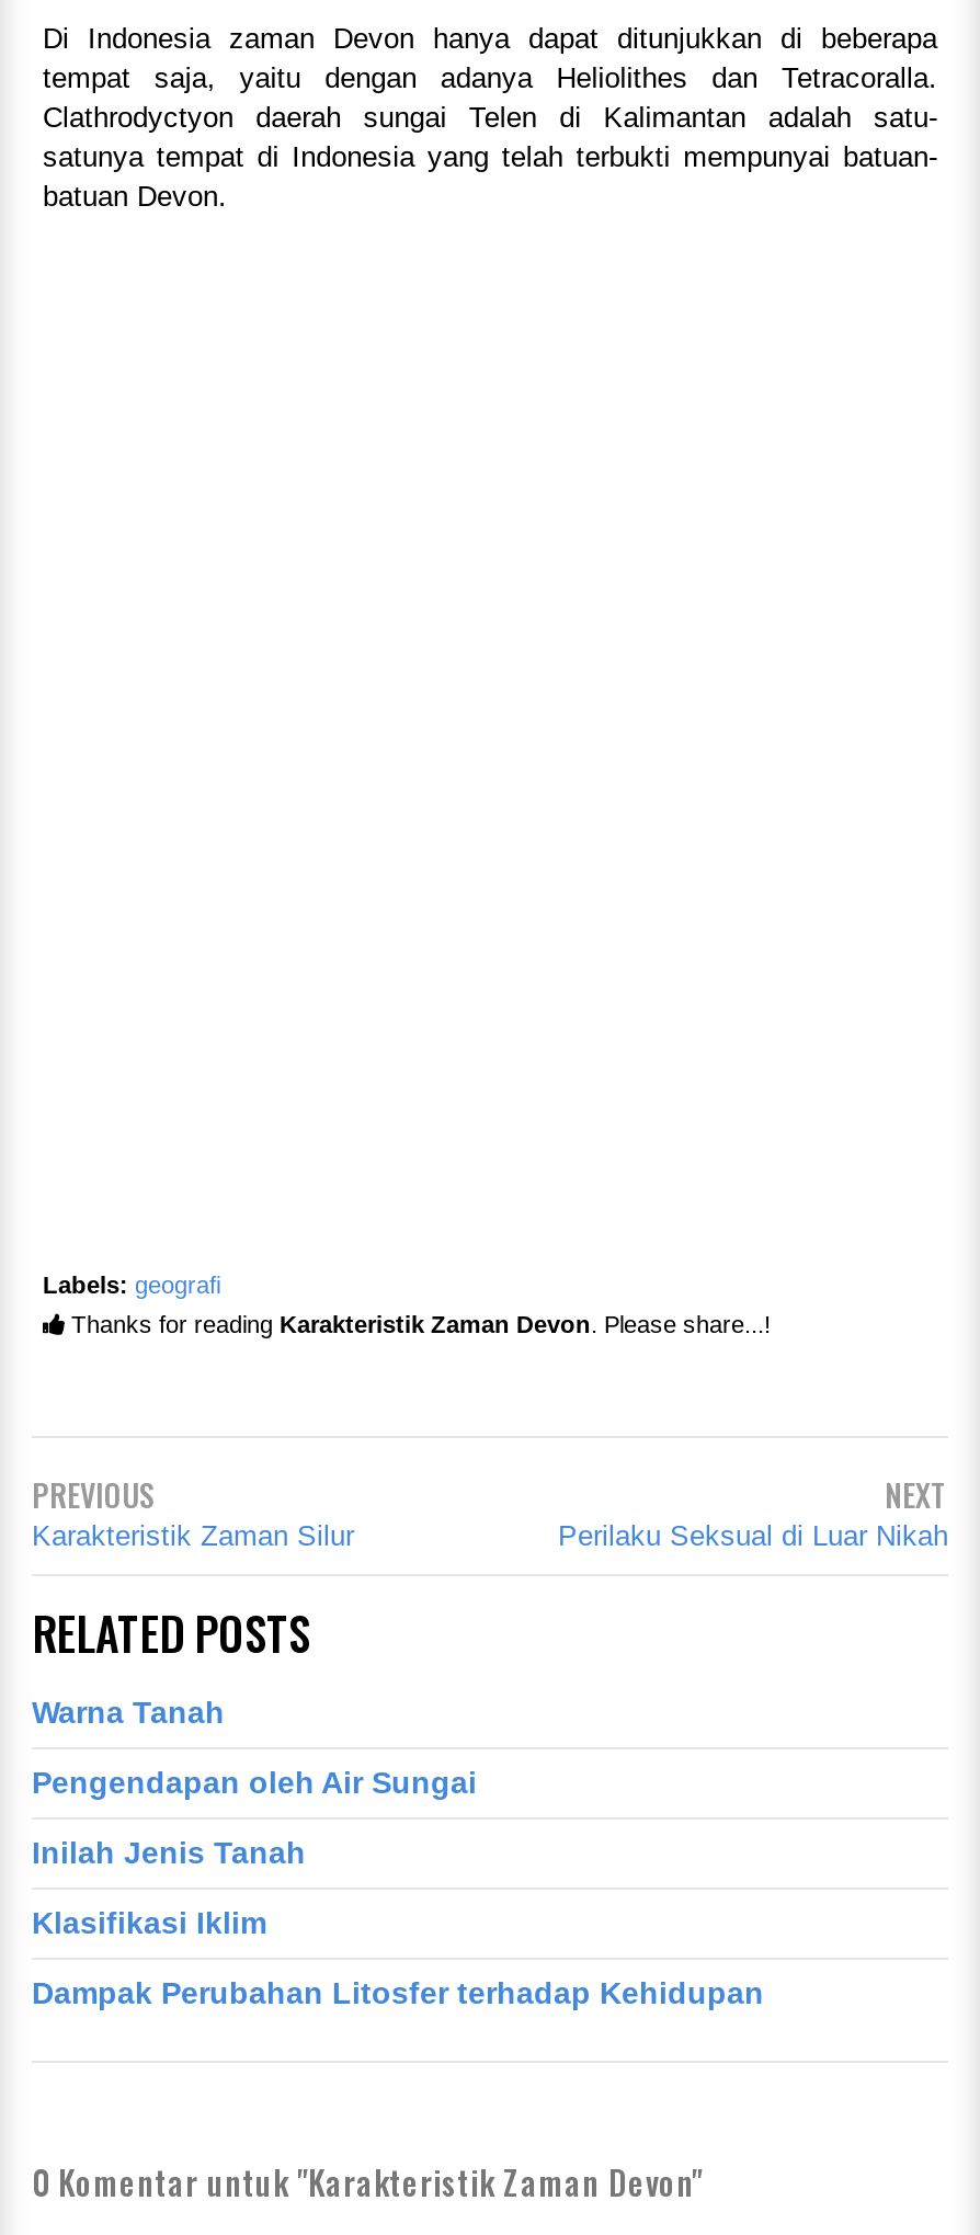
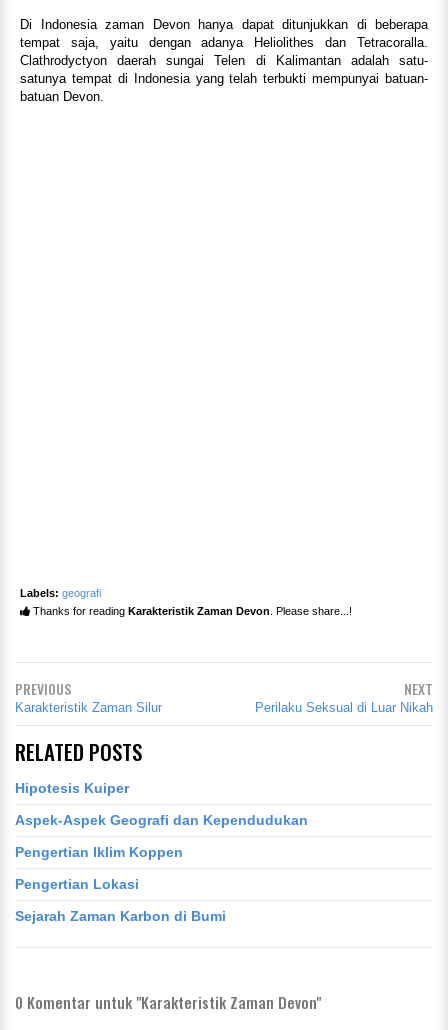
[32,1695,225,1730] Warna Tanah -> [15,780,129,796] Hipotesis Kuiper
[32,1765,477,1800] Pengendapan oleh Air Sungai -> [15,812,308,828] Aspek-Aspek Geografi dan Kependudukan
[32,1835,306,1870] Inilah Jenis Tanah -> [15,844,183,860] Pengertian Iklim Koppen
[32,1905,266,1940] Klasifikasi Iklim -> [15,876,139,892] Pengertian Lokasi
[32,1975,764,2010] Dampak Perubahan Litosfer terhadap Kehidupan -> [15,908,226,924] Sejarah Zaman Karbon di Bumi

